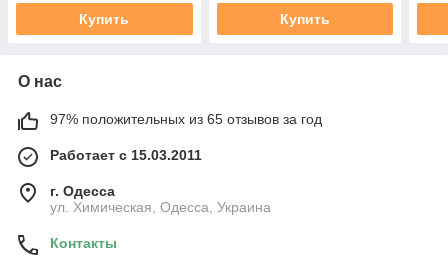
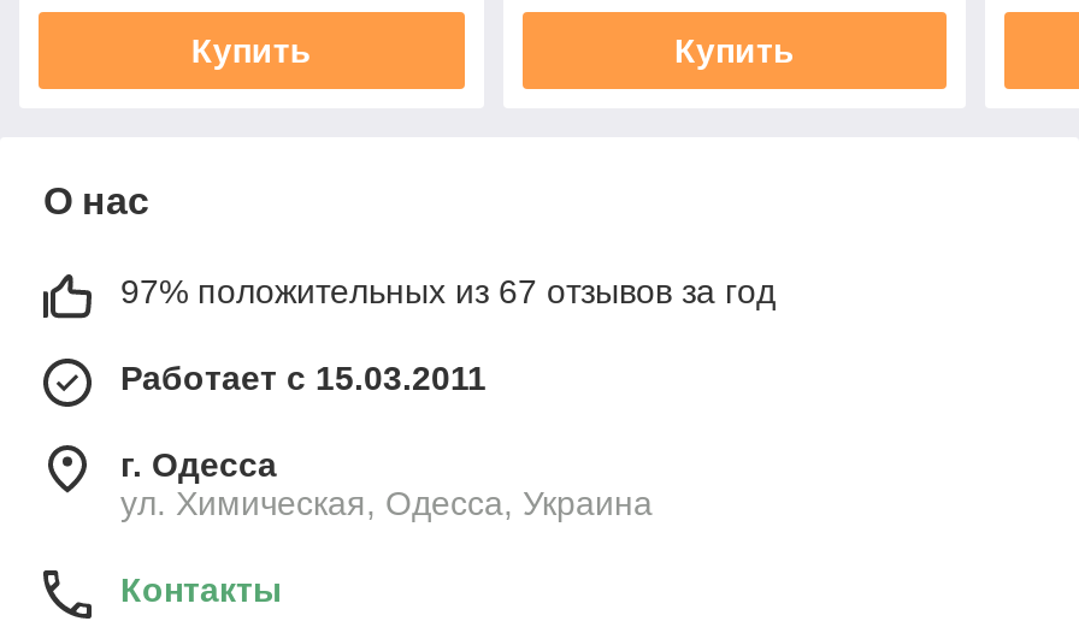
[50,111,322,127] 97% положительных из 65 отзывов за год -> [120,272,776,310] 97% положительных из 67 отзывов за год

